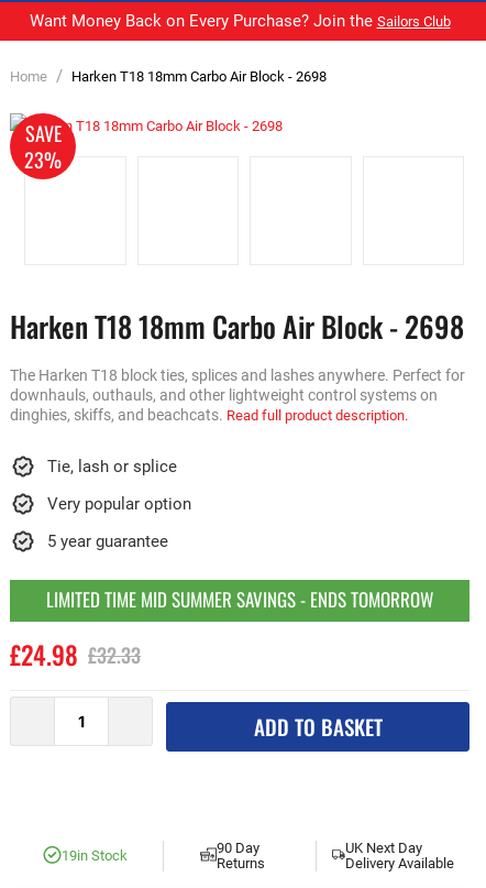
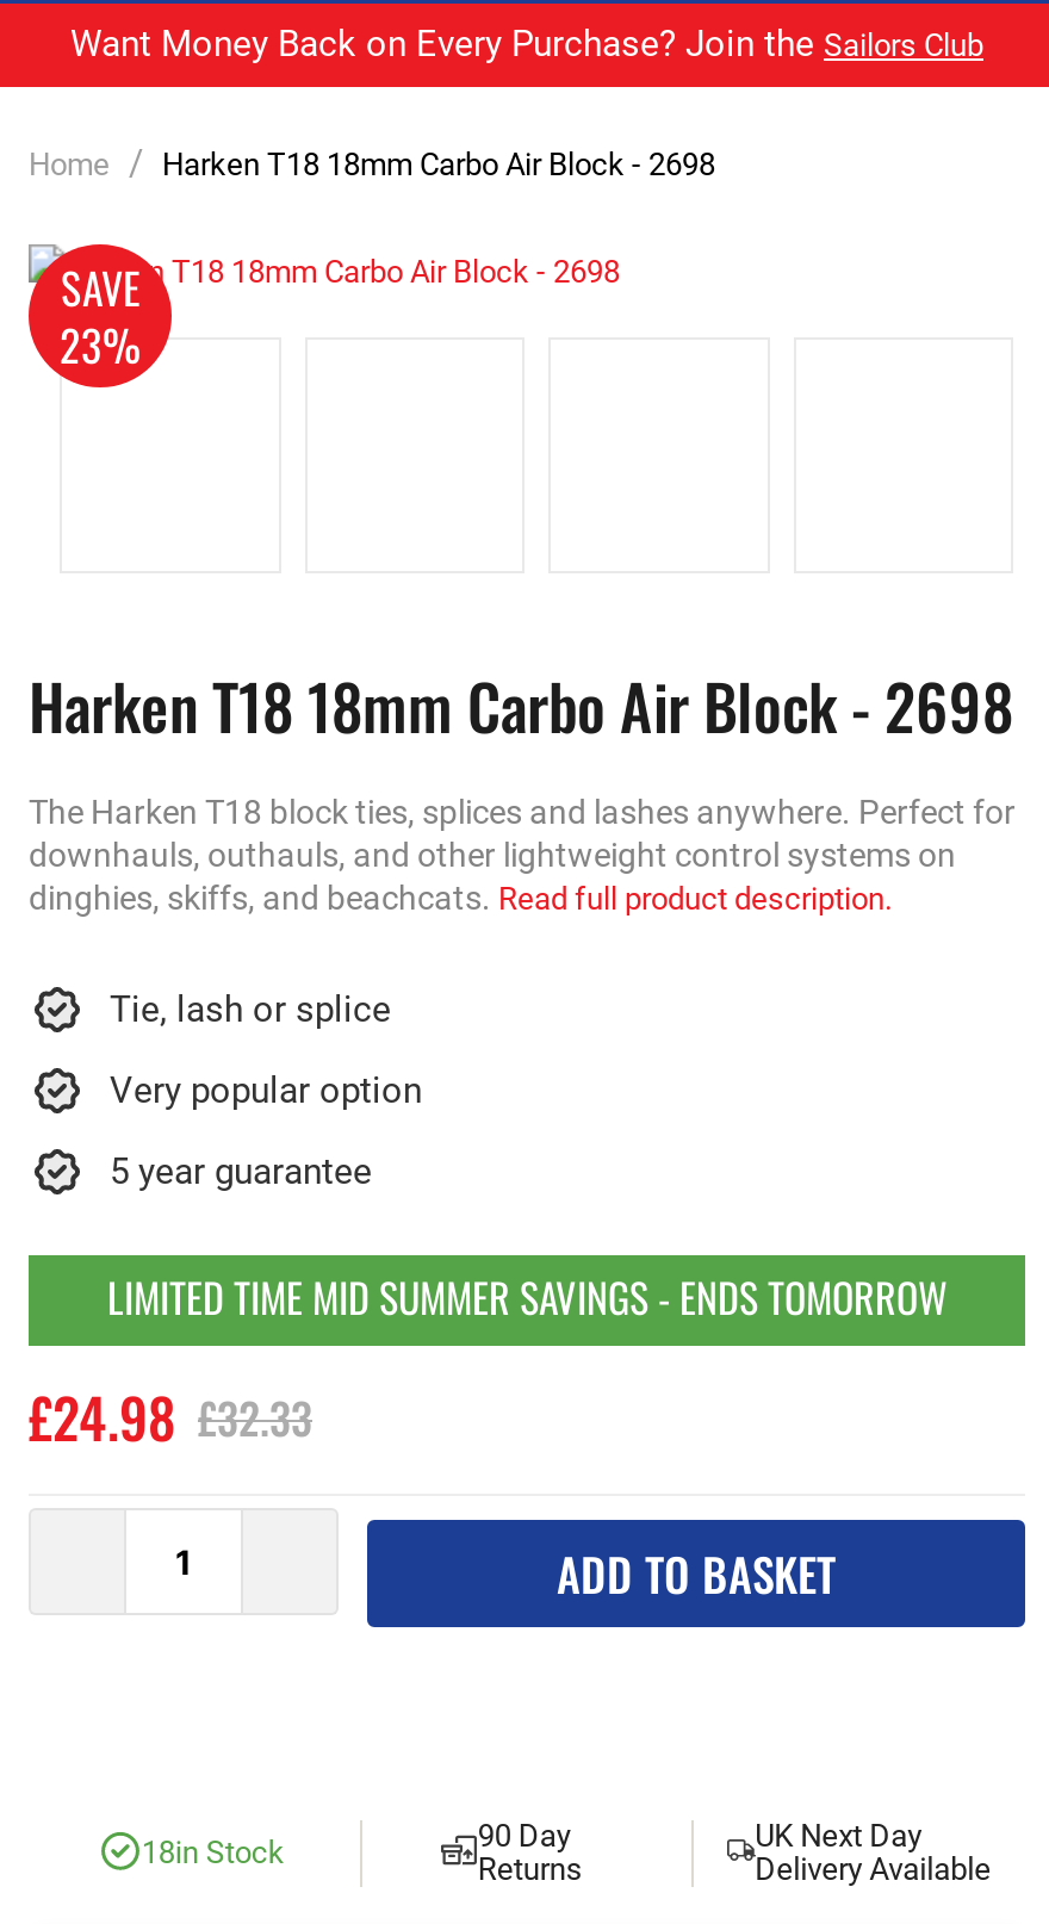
[62,847,128,863] 19in Stock -> [141,1833,284,1869] 18in Stock

